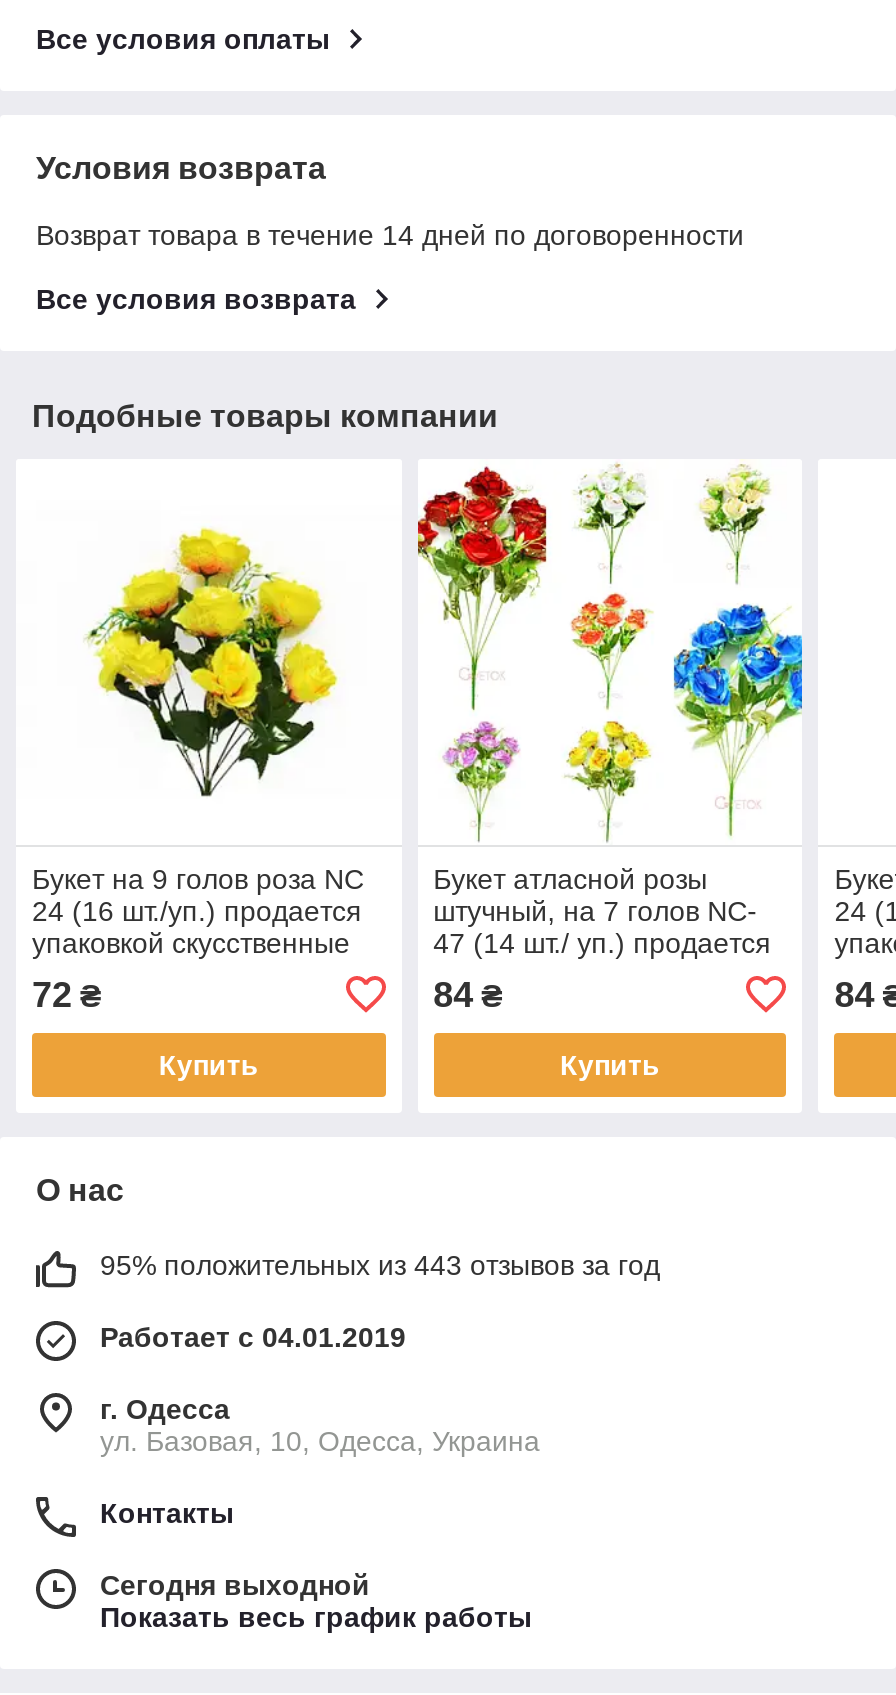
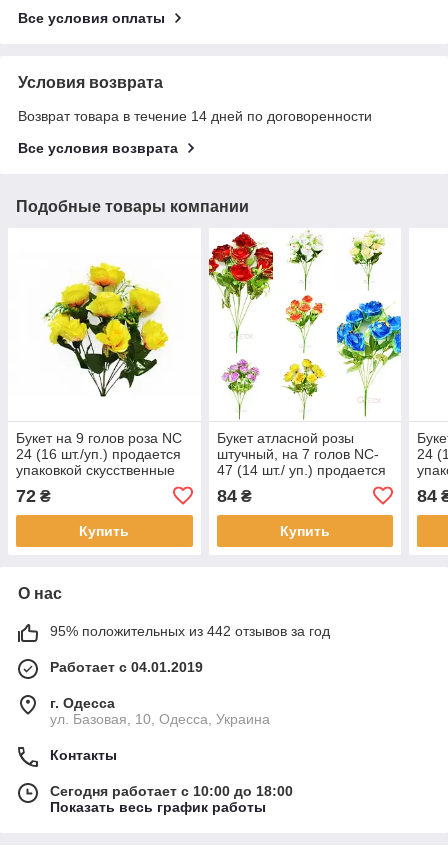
[100,1249,660,1281] 95% положительных из 443 отзывов за год -> [50,623,330,639] 95% положительных из 442 отзывов за год
[100,1569,370,1601] Сегодня выходной -> [50,783,293,799] Сегодня работает с 10:00 до 18:00

